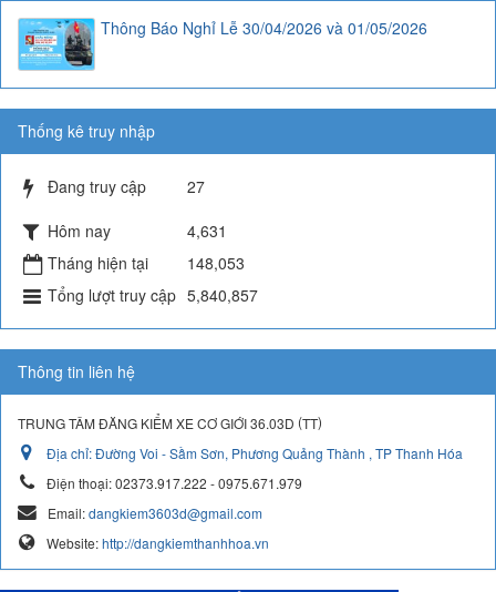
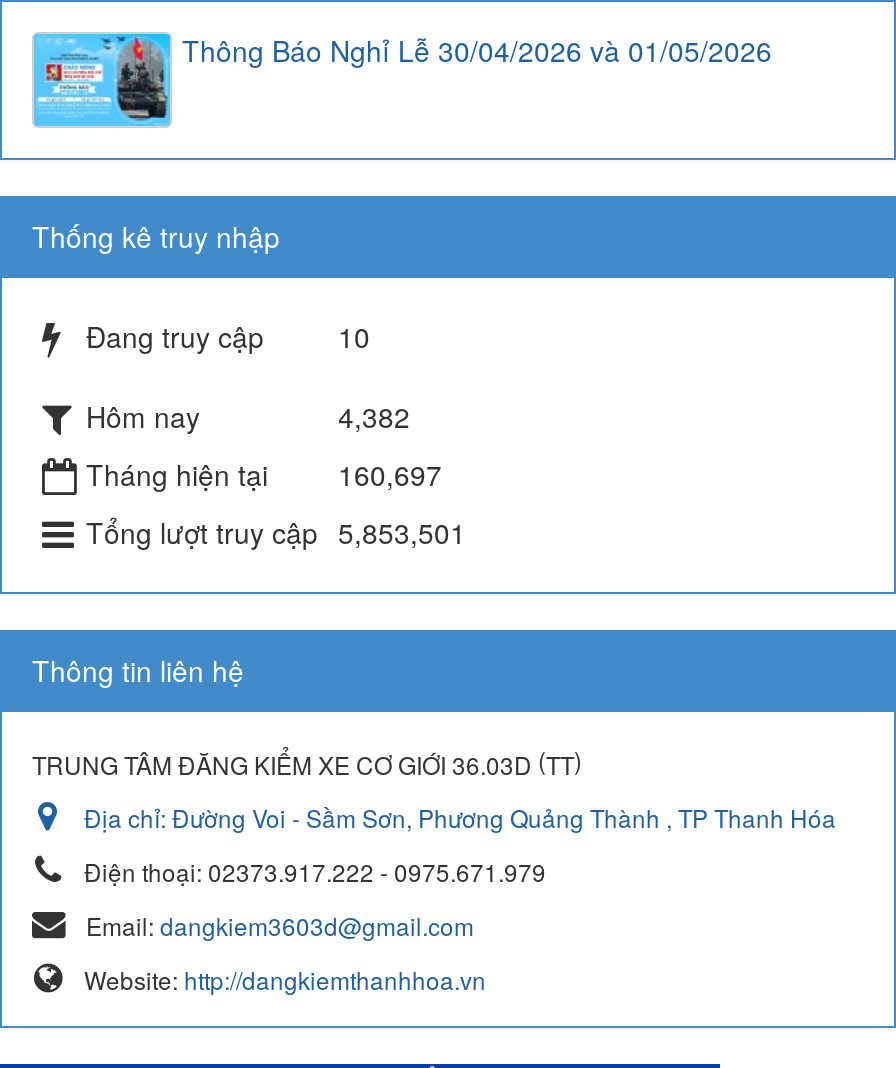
[48,175,205,197] Đang truy cập 27 -> [86,316,370,356] Đang truy cập 10
[187,220,227,242] 4,631 -> [338,396,410,436] 4,382
[48,252,245,274] Tháng hiện tại 148,053 -> [86,454,442,494] Tháng hiện tại 160,697
[48,284,258,306] Tổng lượt truy cập 5,840,857 -> [86,512,466,552] Tổng lượt truy cập 5,853,501

